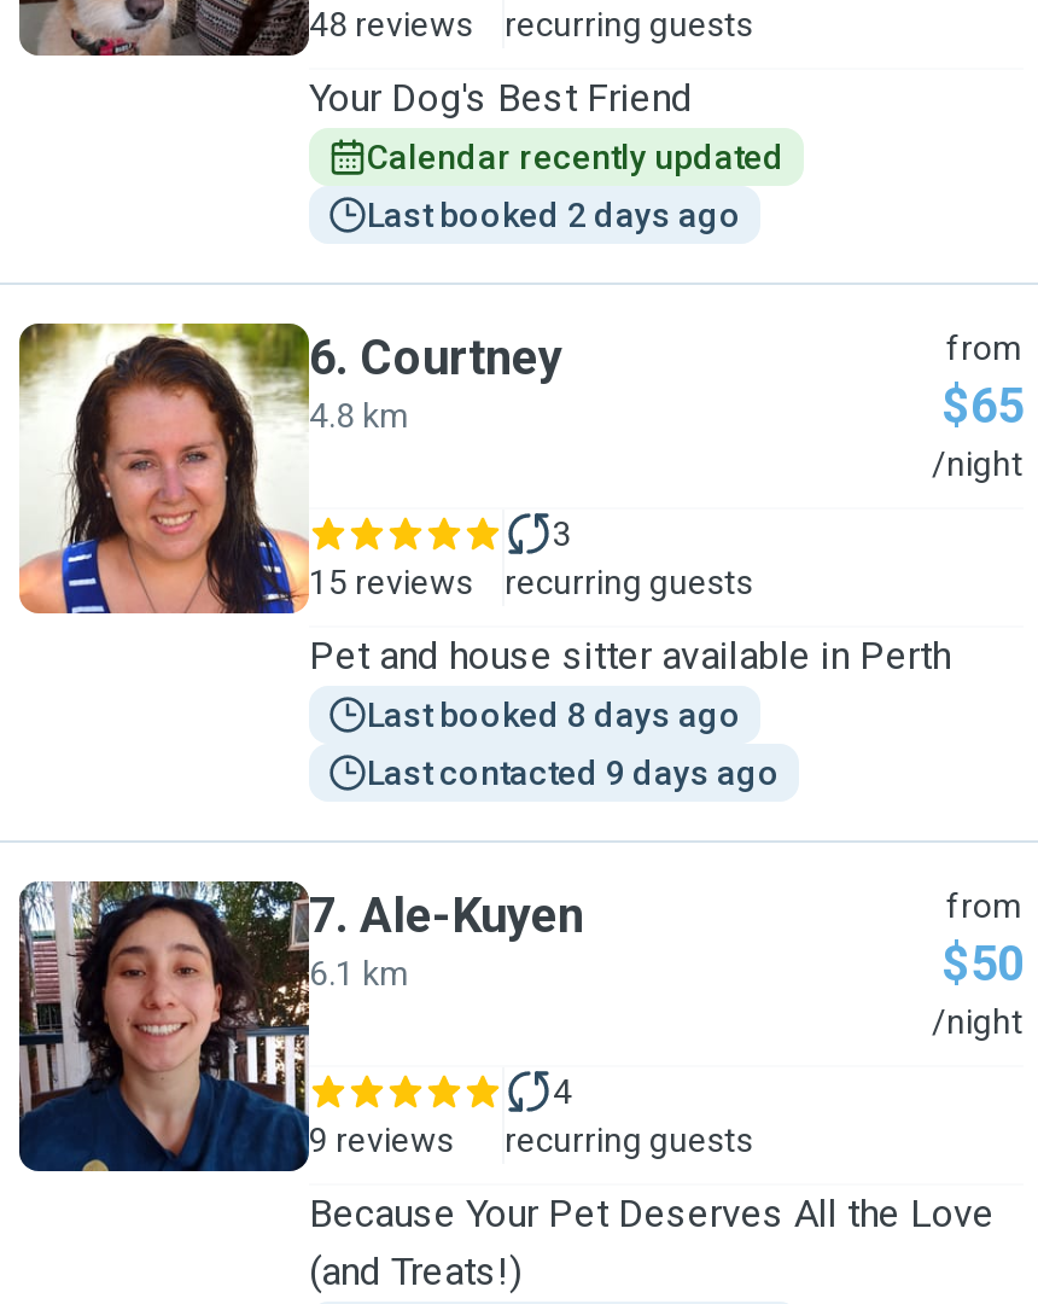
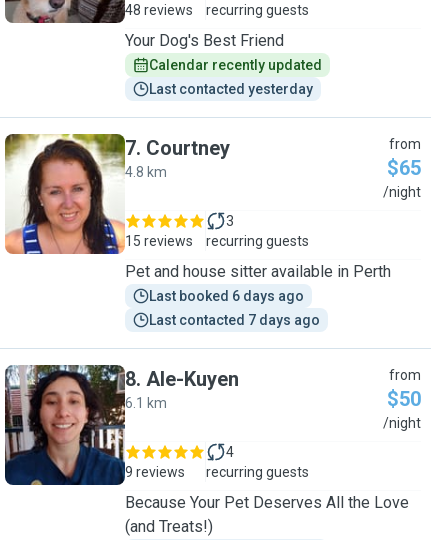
[367,196,741,234] Last booked 2 days ago -> [149,81,313,97] Last contacted yesterday
[309,328,562,386] 6. Courtney -> [125,136,230,160] 7. Courtney
[367,695,741,734] Last booked 8 days ago -> [149,288,304,304] Last booked 6 days ago
[367,753,780,792] Last contacted 9 days ago -> [149,312,320,328] Last contacted 7 days ago
[309,886,584,944] 7. Ale-Kuyen -> [125,367,239,391] 8. Ale-Kuyen

